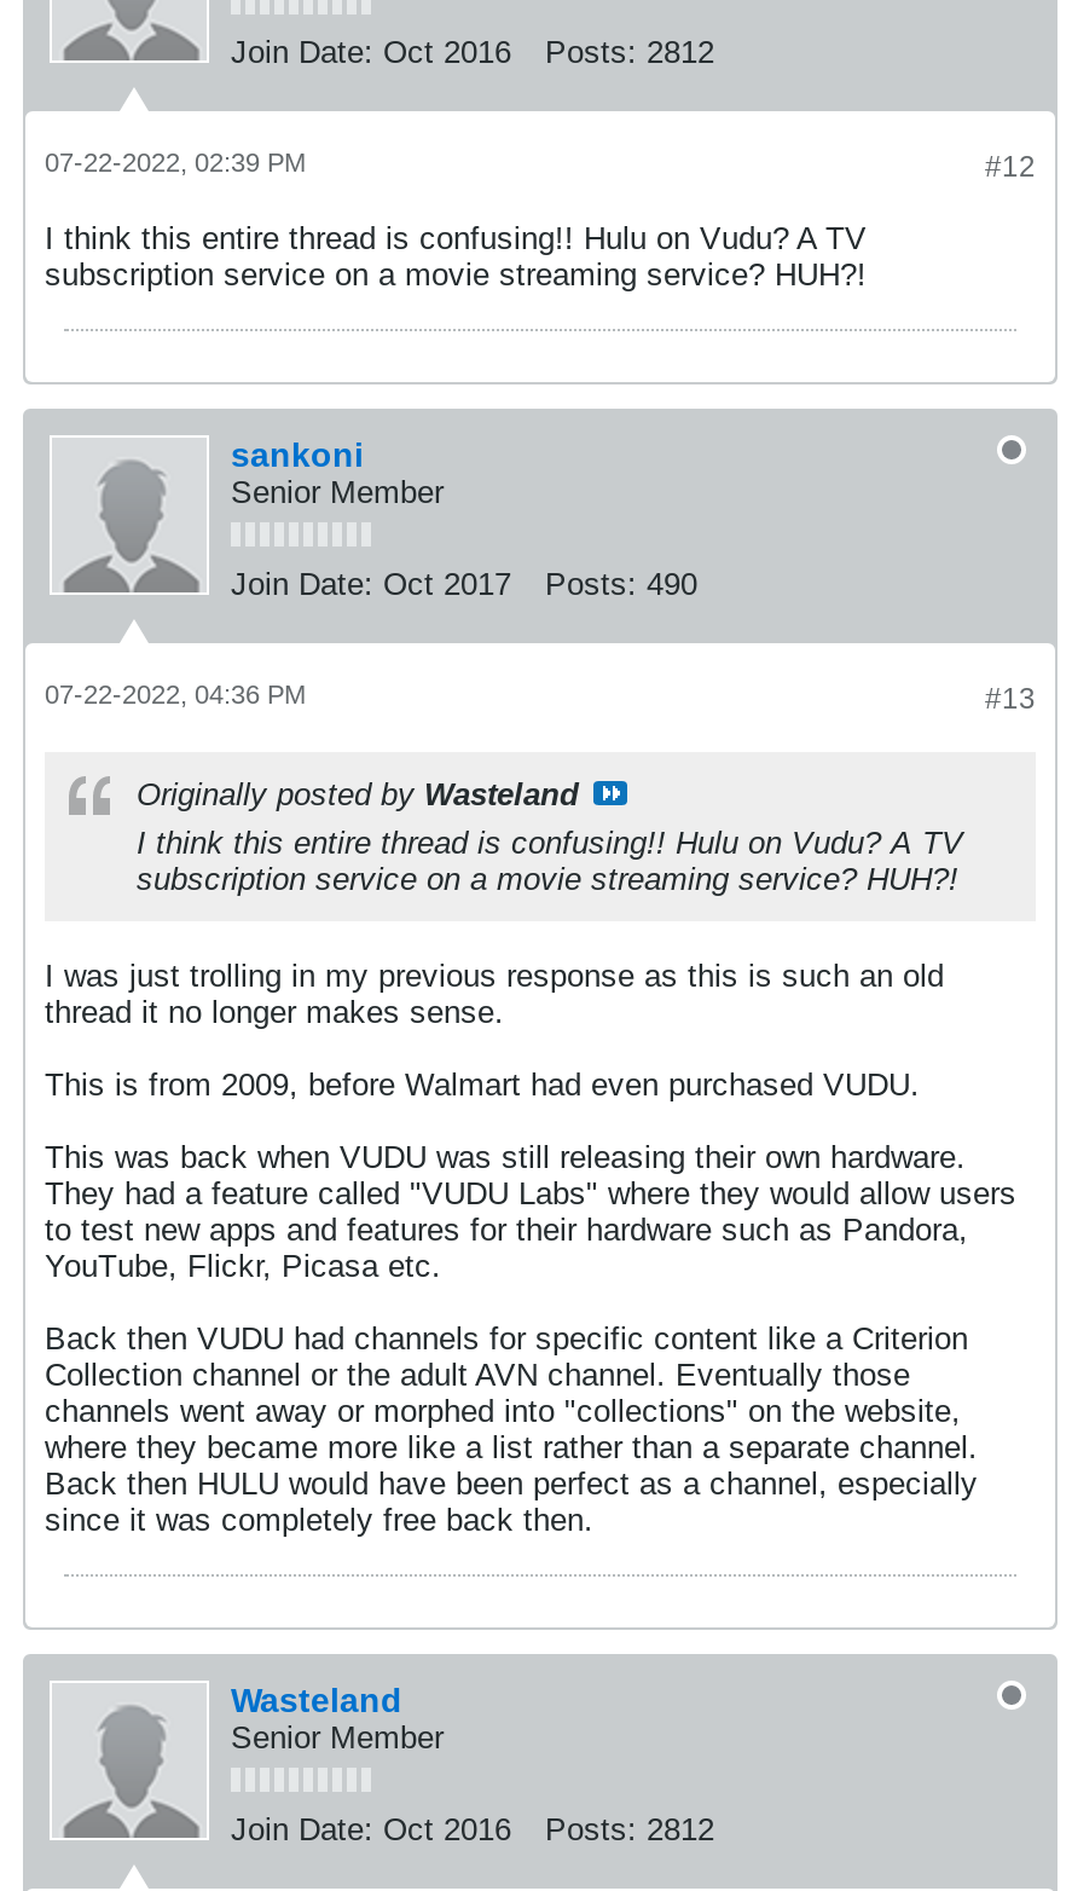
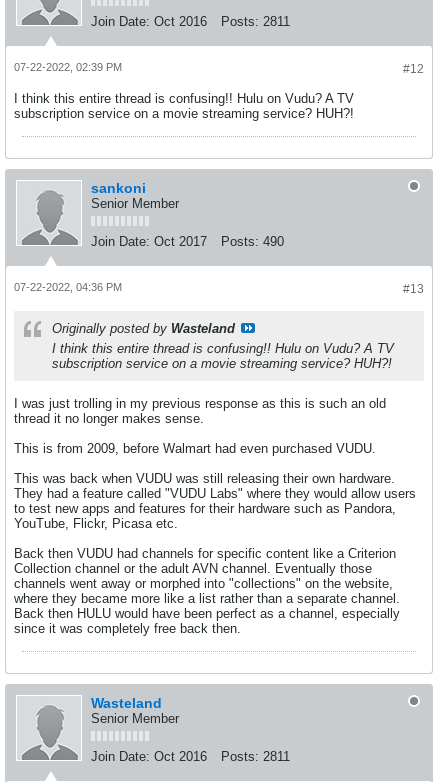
[231,34,714,70] Join Date: Oct 2016 Posts: 2812 -> [91,14,290,29] Join Date: Oct 2016 Posts: 2811
[231,1811,714,1847] Join Date: Oct 2016 Posts: 2812 -> [91,749,290,764] Join Date: Oct 2016 Posts: 2811

